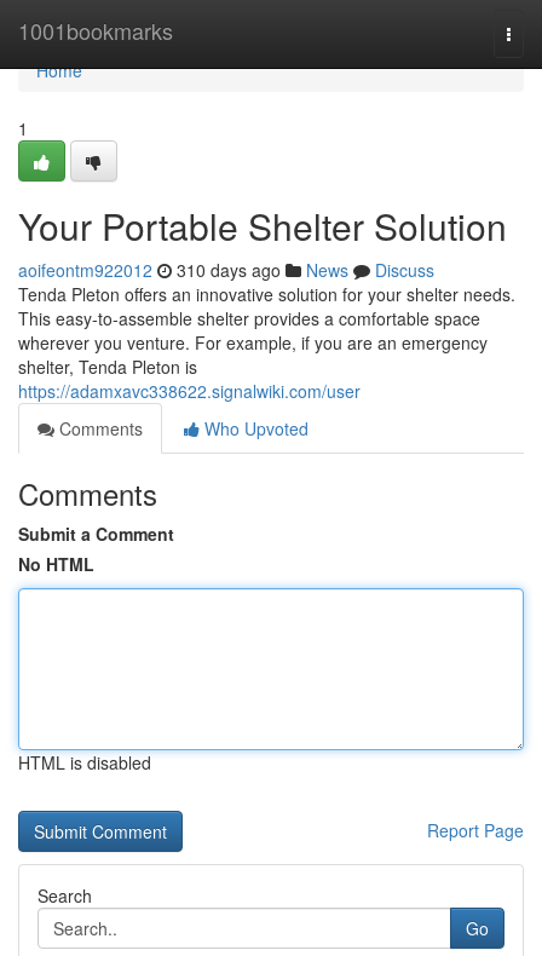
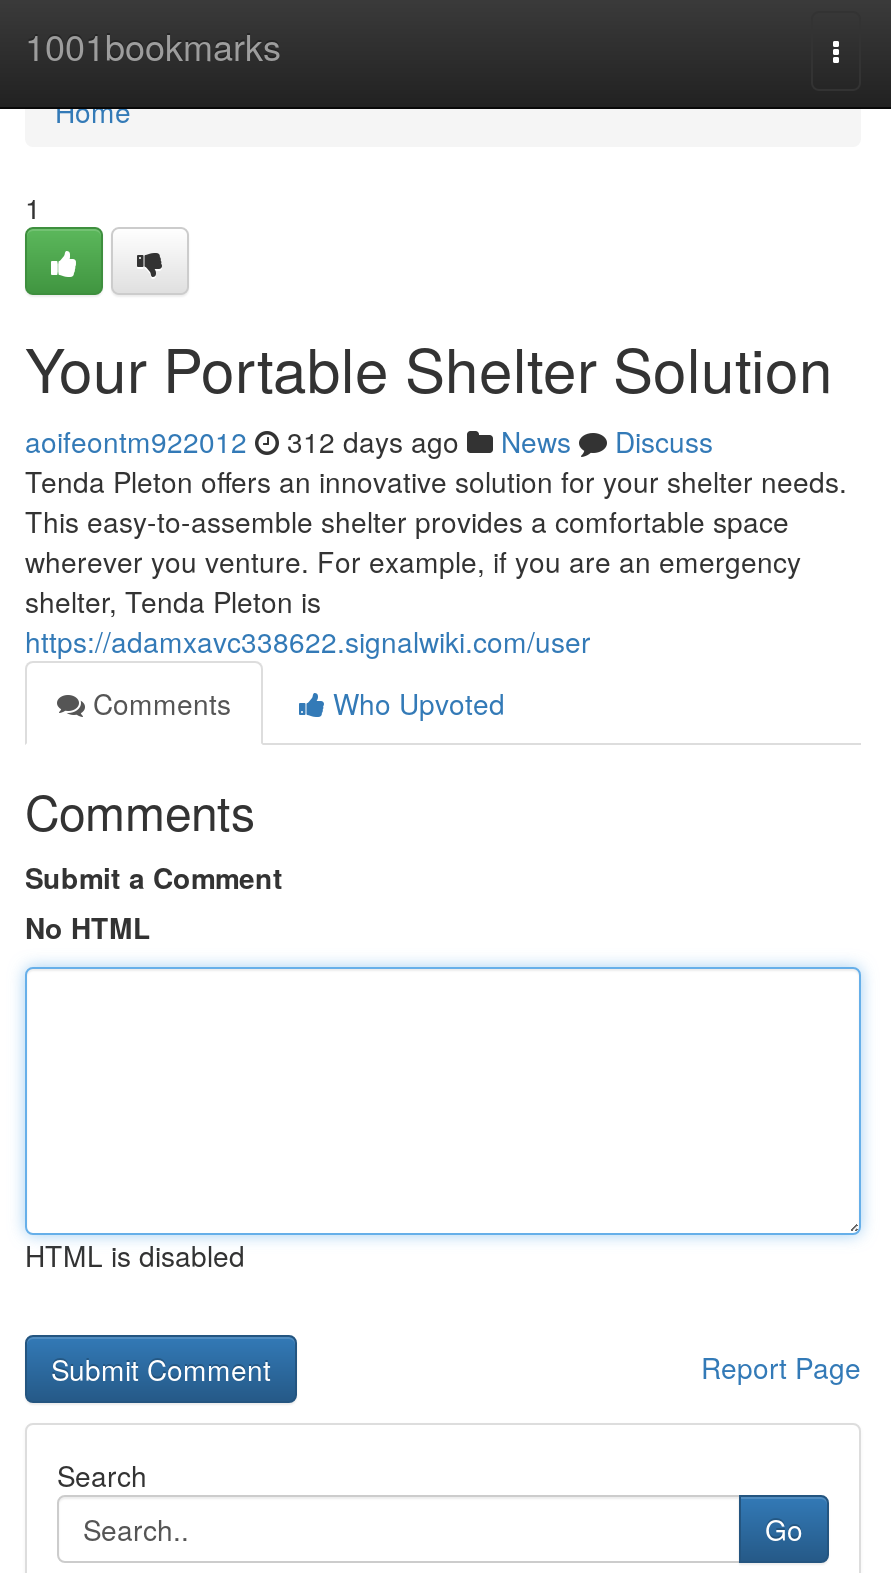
[18,258,434,282] aoifeontm922012 310 days ago News Discuss -> [25,421,713,461] aoifeontm922012 312 days ago News Discuss

